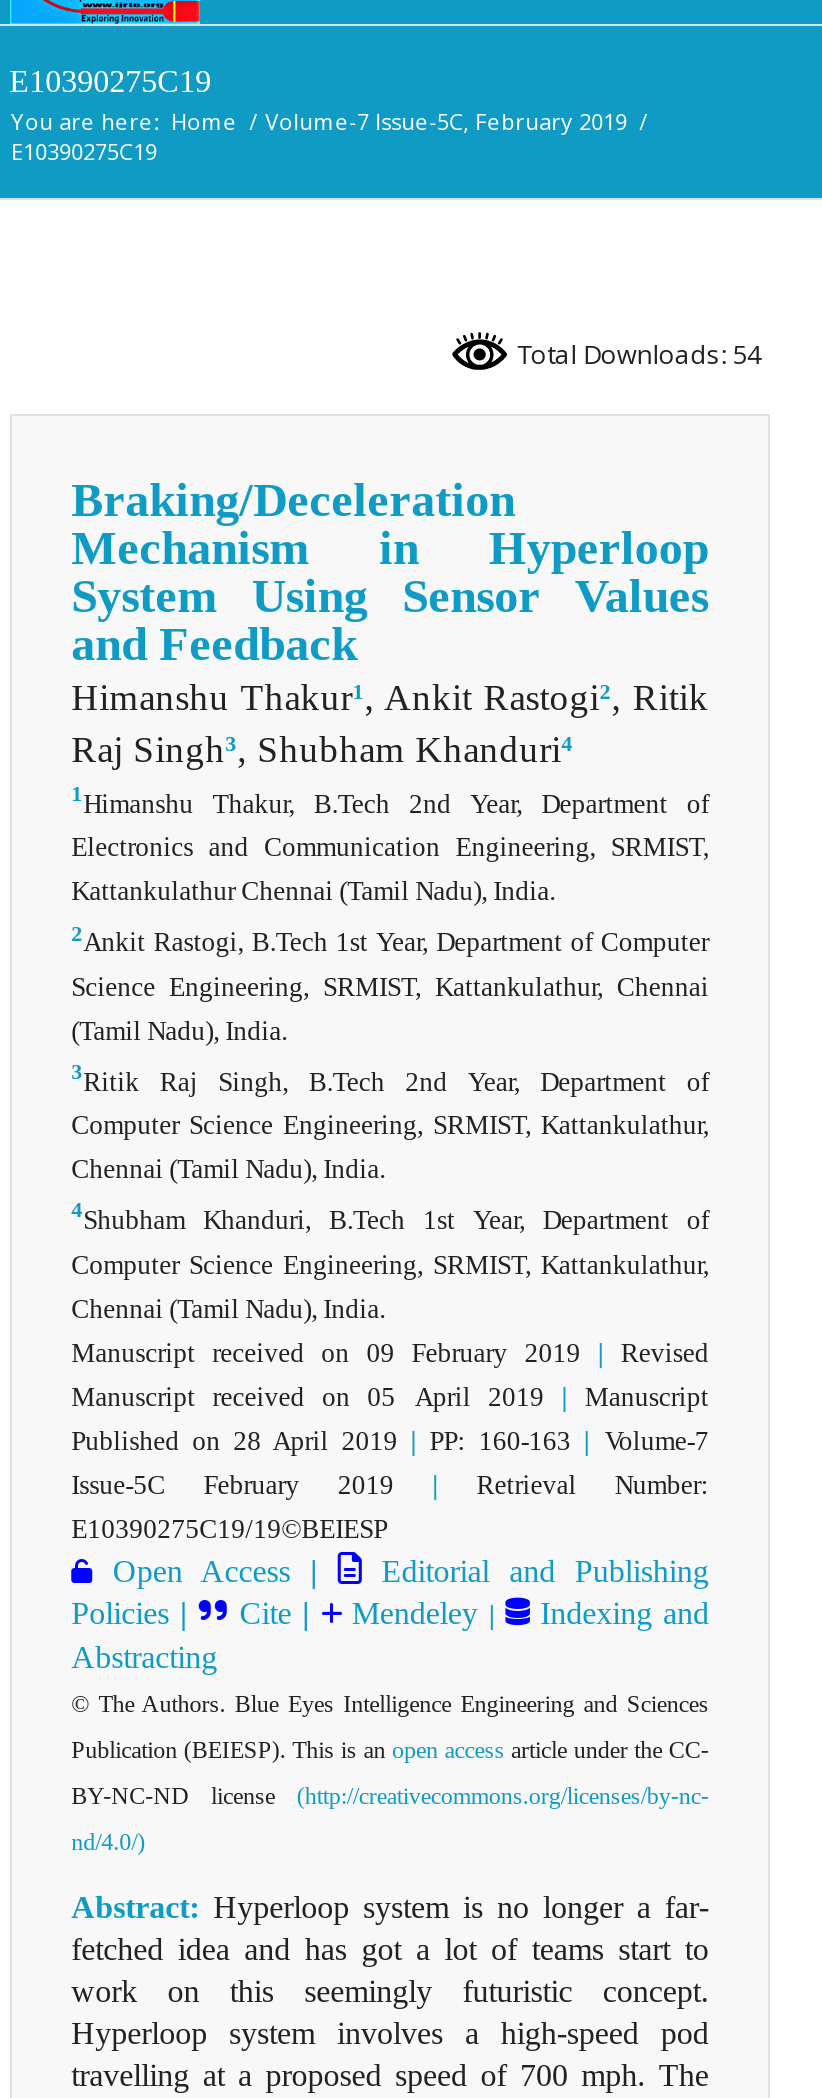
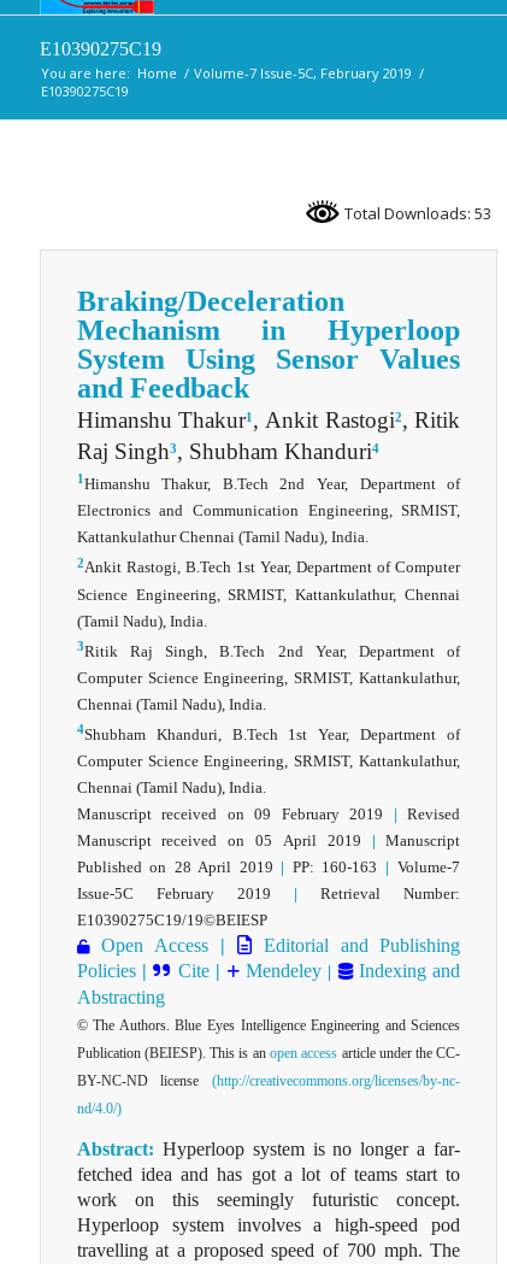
[511,336,761,372] Total Downloads: 54 -> [341,202,492,224] Total Downloads: 53

